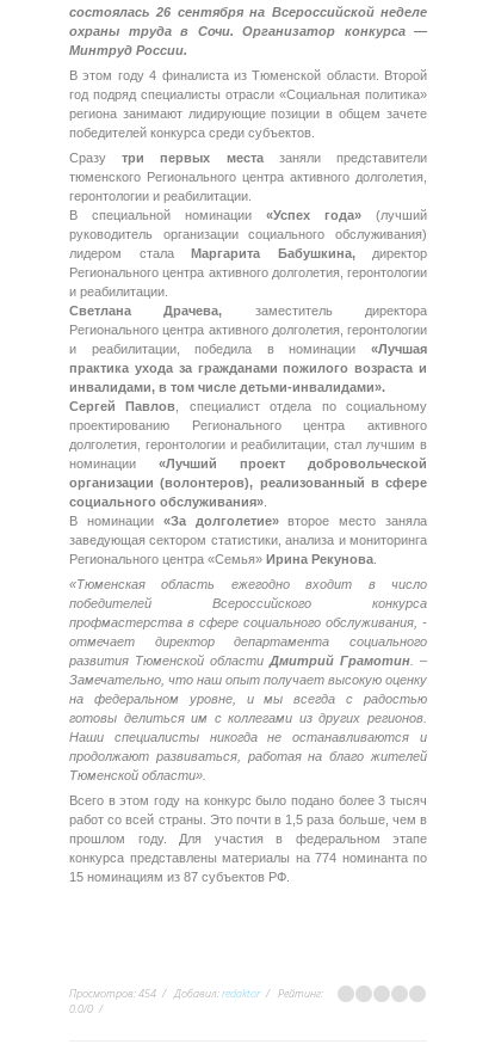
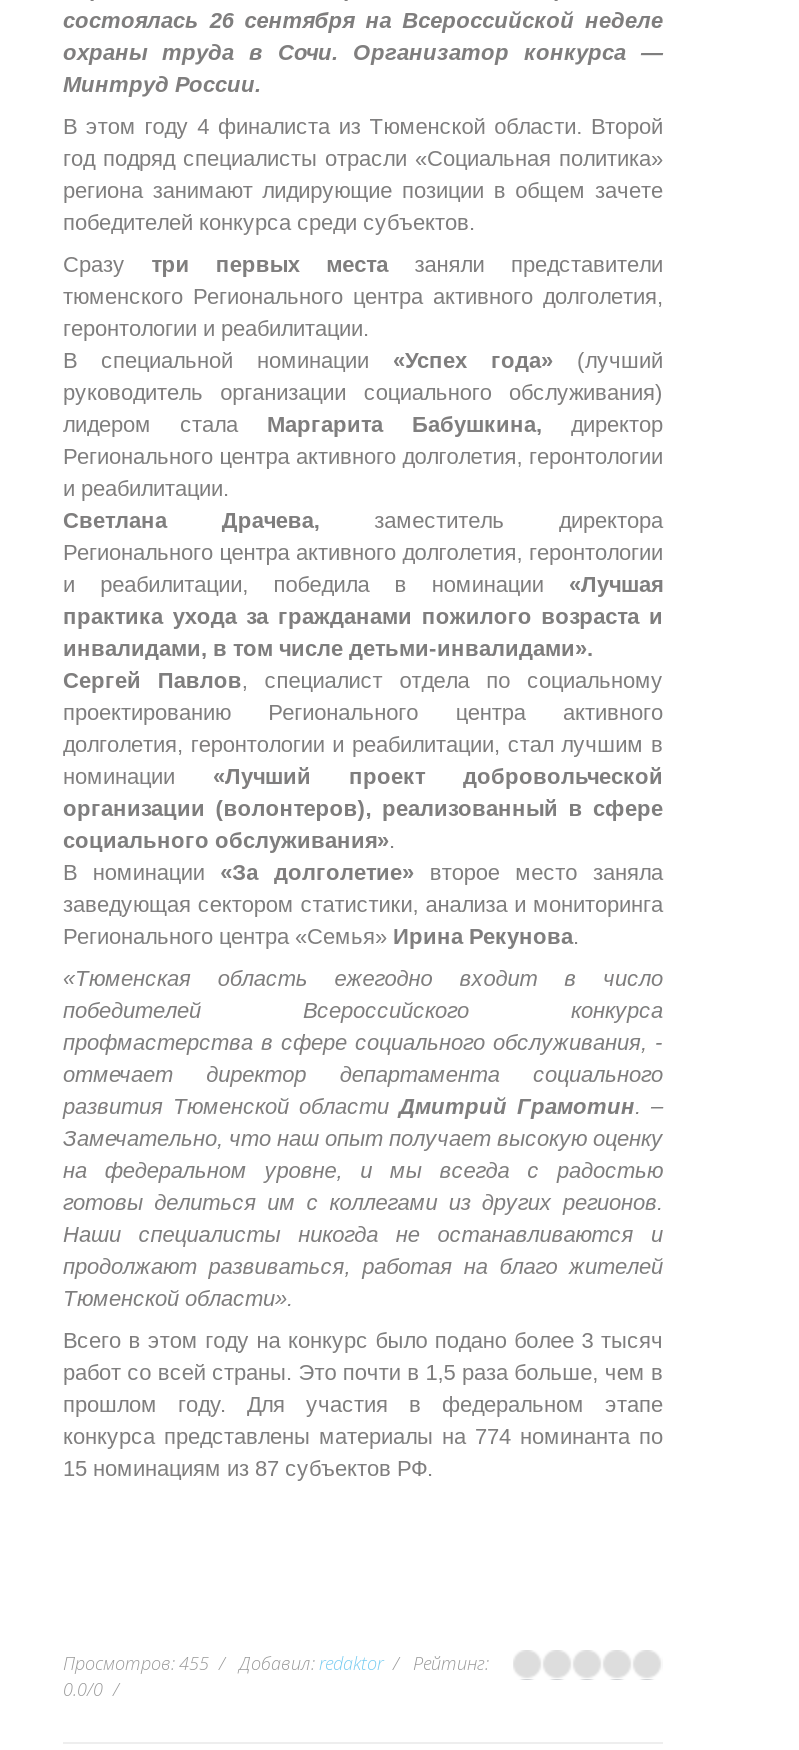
[69,985,321,1000] Просмотров 454 Добавил redaktor Рейтинг -> [63,1649,485,1675] Просмотров 455 Добавил redaktor Рейтинг

